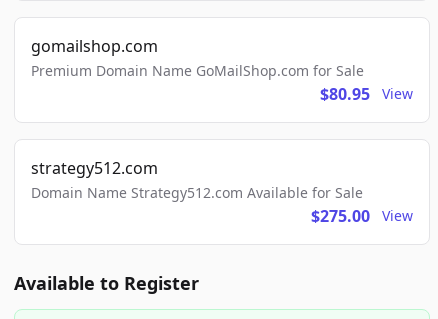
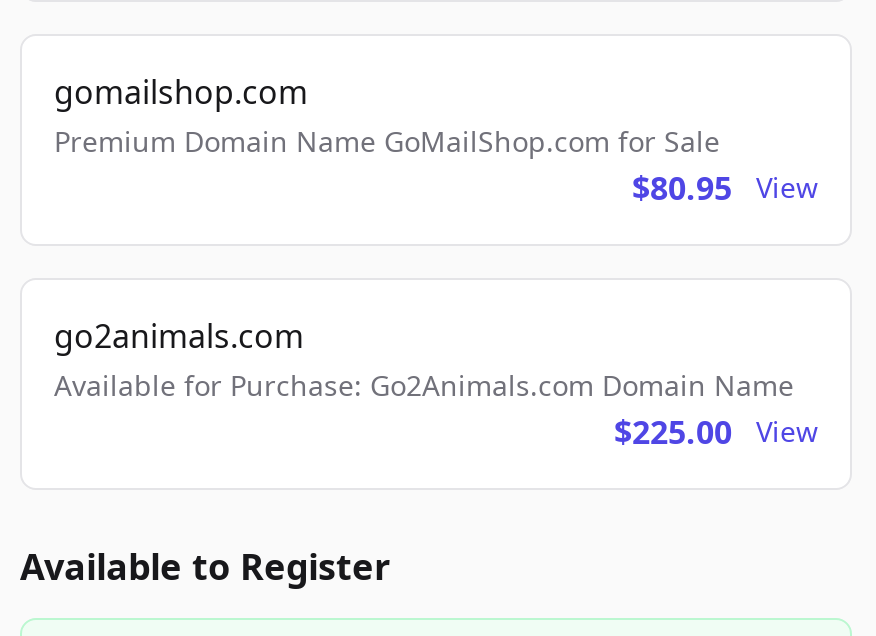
[31,157,370,227] strategy512.com | Domain Name Strategy512.com Available for Sale | $275.00 -> [54,314,794,454] go2animals.com | Available for Purchase: Go2Animals.com Domain Name | $225.00

